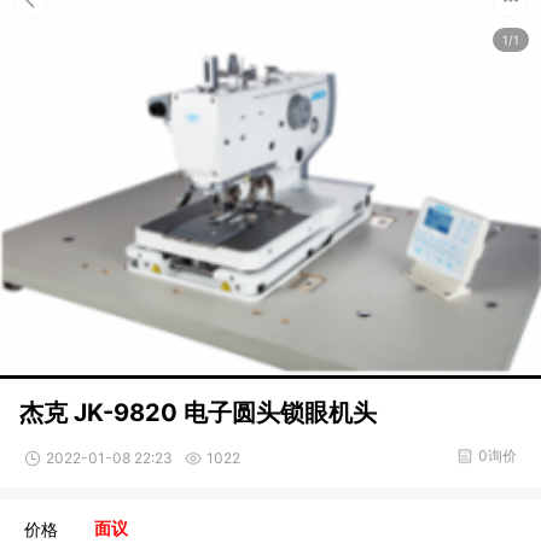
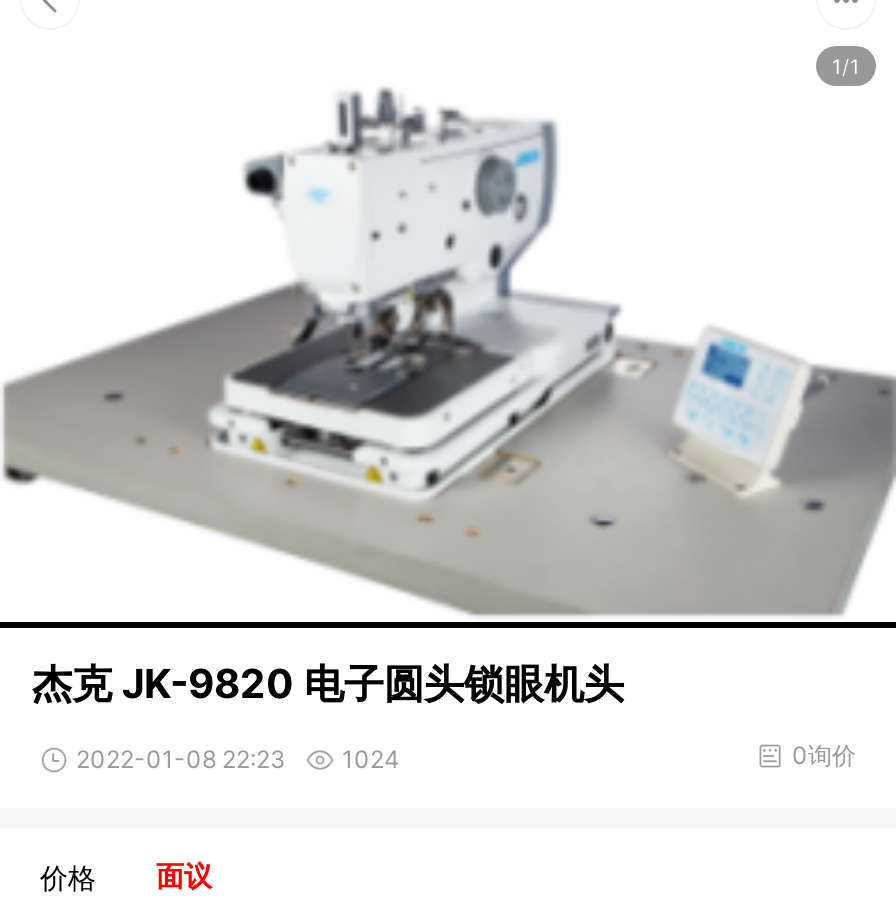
[46,449,240,467] 2022-01-08 22:23 1022 -> [76,744,400,774] 2022-01-08 22:23 1024

